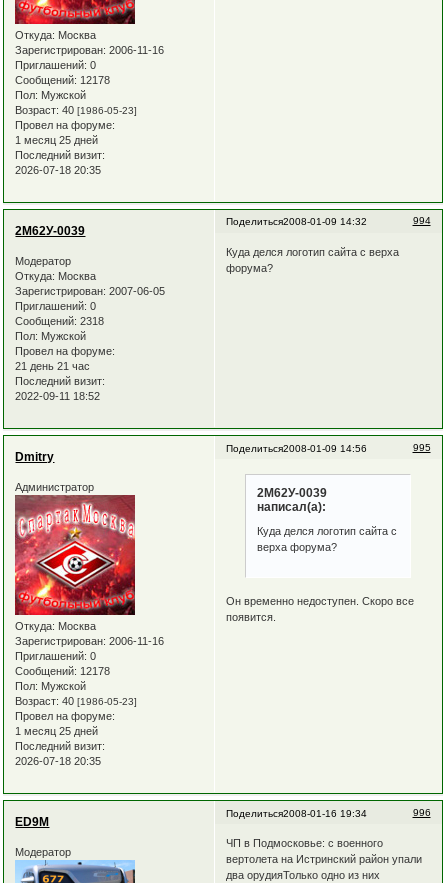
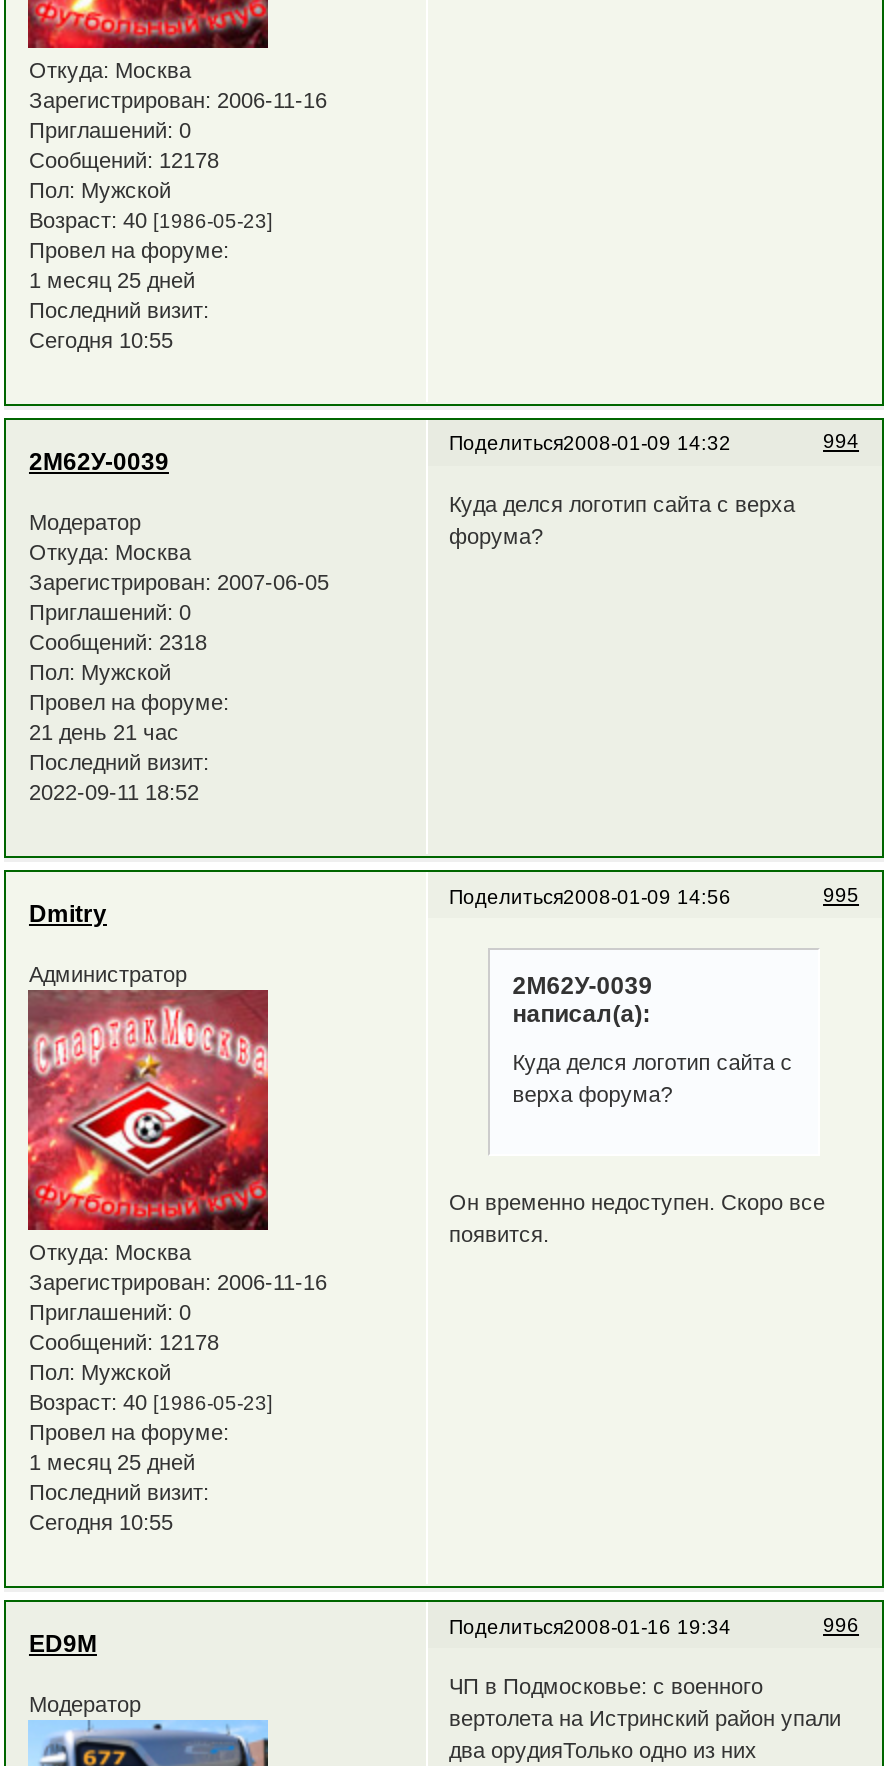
[15,164,101,176] 2026-07-18 20:35 -> [29,327,173,351] Сегодня 10:55
[15,755,101,767] 2026-07-18 20:35 -> [29,1510,173,1534] Сегодня 10:55

